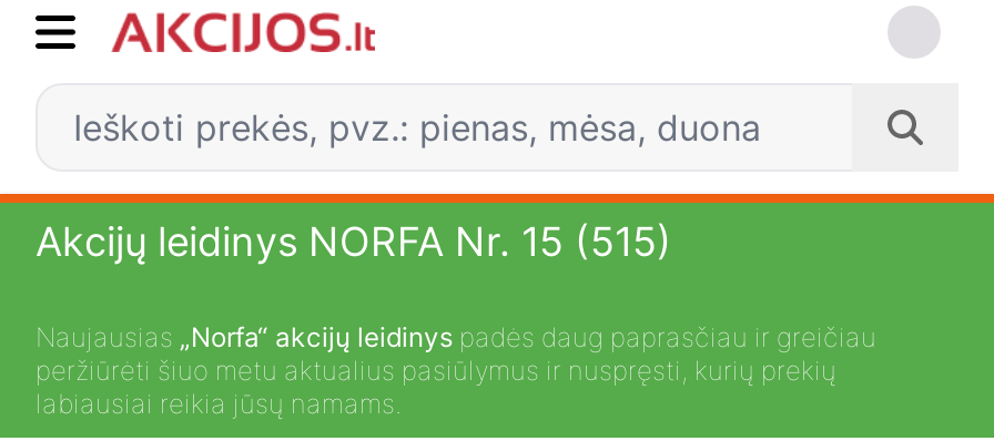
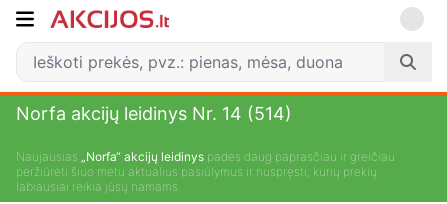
[35,218,672,265] Akcijų leidinys NORFA Nr. 15 (515) -> [16,103,292,124] Norfa akcijų leidinys Nr. 14 (514)

